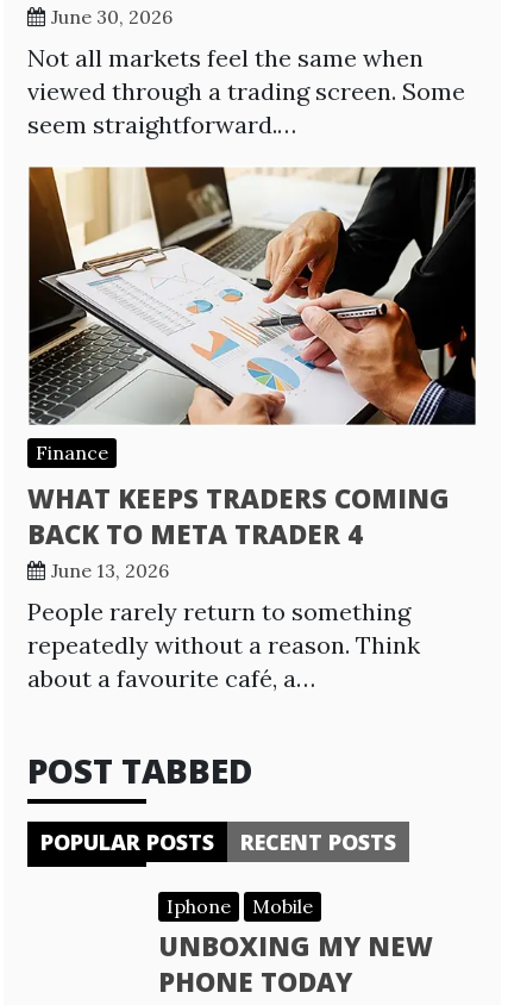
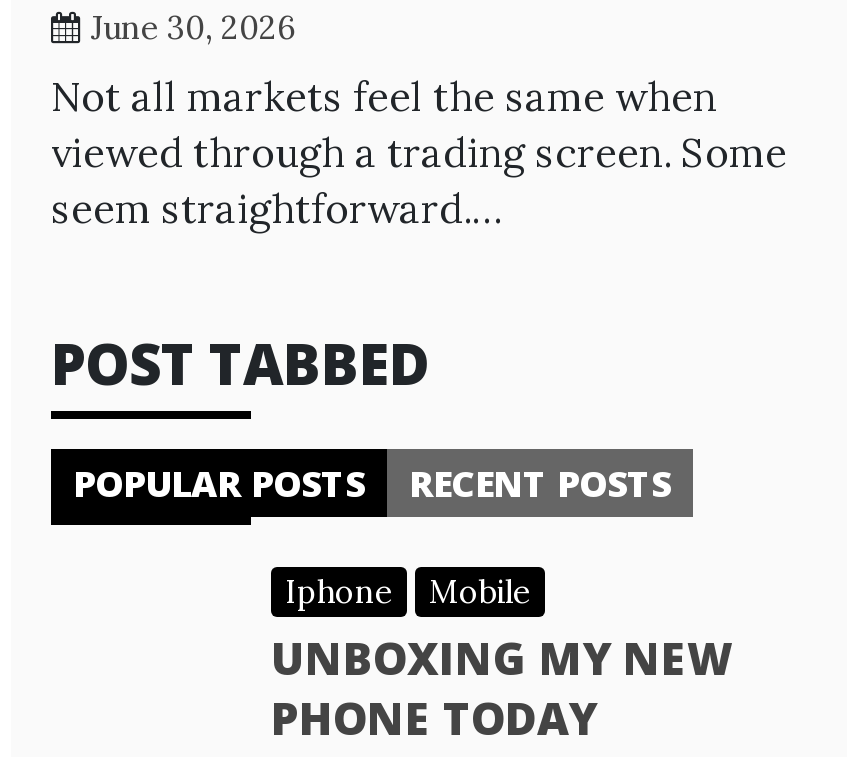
[27,166,477,693] [image] | Finance | WHAT KEEPS TRADERS COMING | BACK TO META TRADER 4 | June 13, 2026 | People rarely return to something | repeatedly without a reason. Think | about a favourite café, a… -> none

